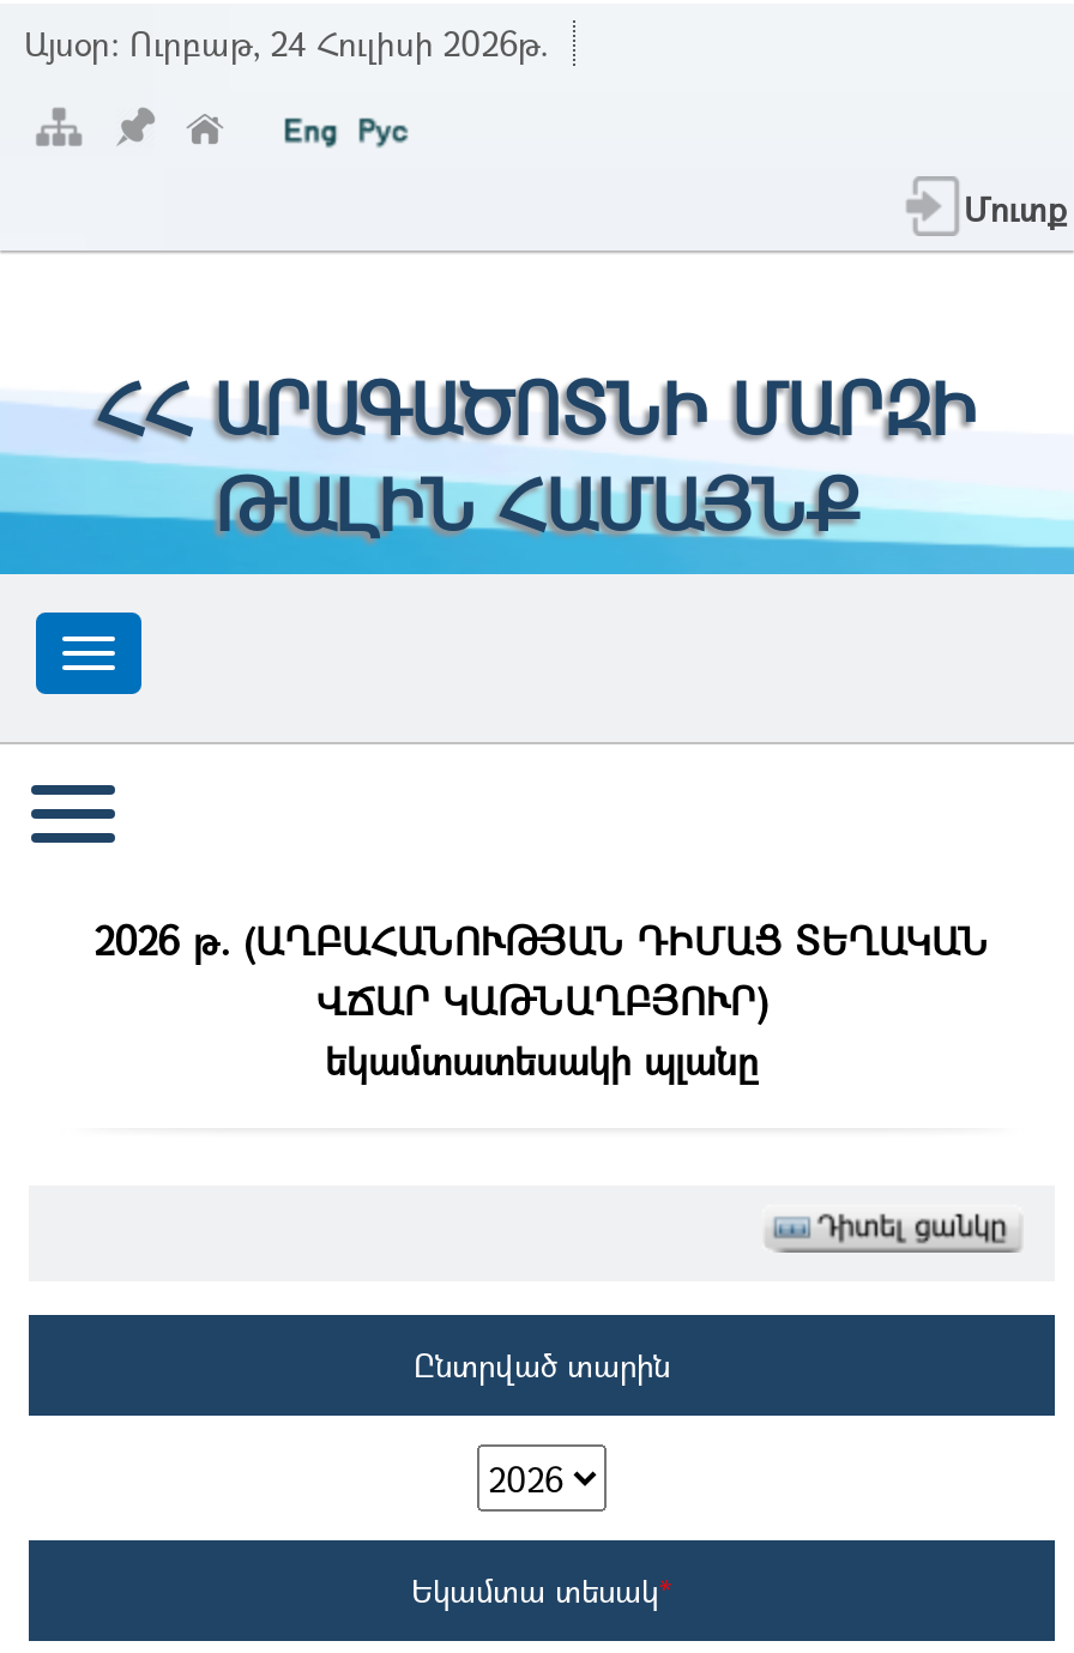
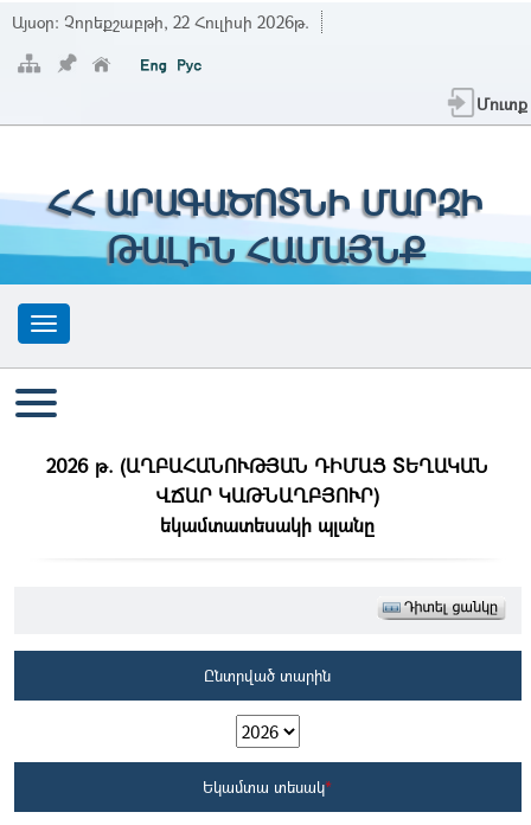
[24,20,549,66] Այսօր: Ուրբաթ, 24 Հուլիսի 2026թ. -> [12,11,309,33] Այսօր: Չորեքշաբթի, 22 Հուլիսի 2026թ.

